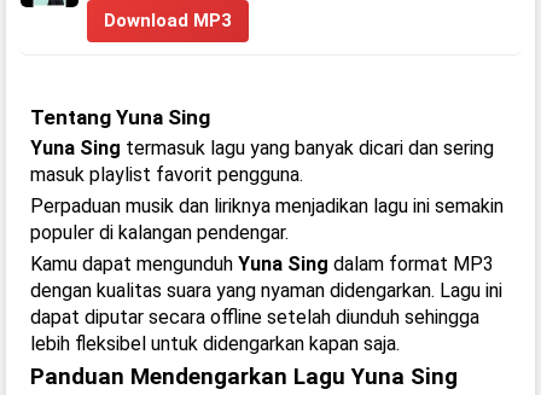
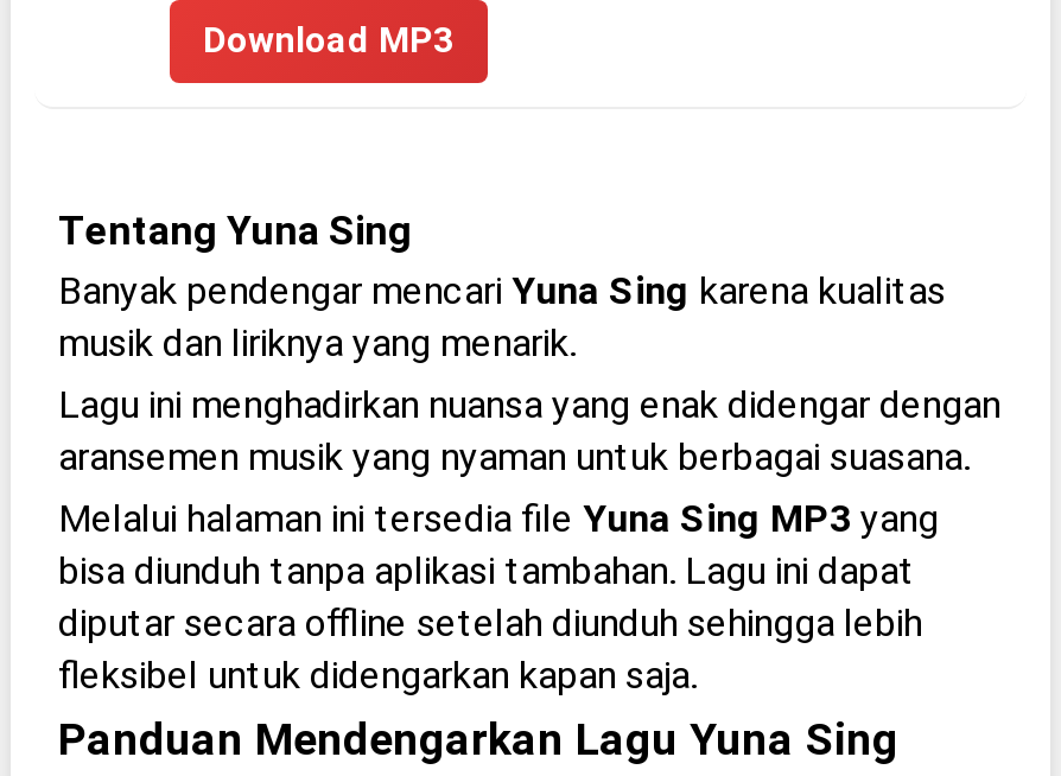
[30,136,504,355] Yuna Sing termasuk lagu yang banyak dicari dan sering | masuk playlist favorit pengguna. | Perpaduan musik dan liriknya menjadikan lagu ini semakin | populer di kalangan pendengar. | Kamu dapat mengunduh Yuna Sing dalam format MP3 | dengan kualitas suara yang nyaman didengarkan. Lagu ini | dapat diputar secara offline setelah diunduh sehingga | lebih fleksibel untuk didengarkan kapan saja. -> [58,268,1000,698] Banyak pendengar mencari Yuna Sing karena kualitas | musik dan liriknya yang menarik. | Lagu ini menghadirkan nuansa yang enak didengar dengan | aransemen musik yang nyaman untuk berbagai suasana. | Melalui halaman ini tersedia file Yuna Sing MP3 yang | bisa diunduh tanpa aplikasi tambahan. Lagu ini dapat | diputar secara offline setelah diunduh sehingga lebih | fleksibel untuk didengarkan kapan saja.

